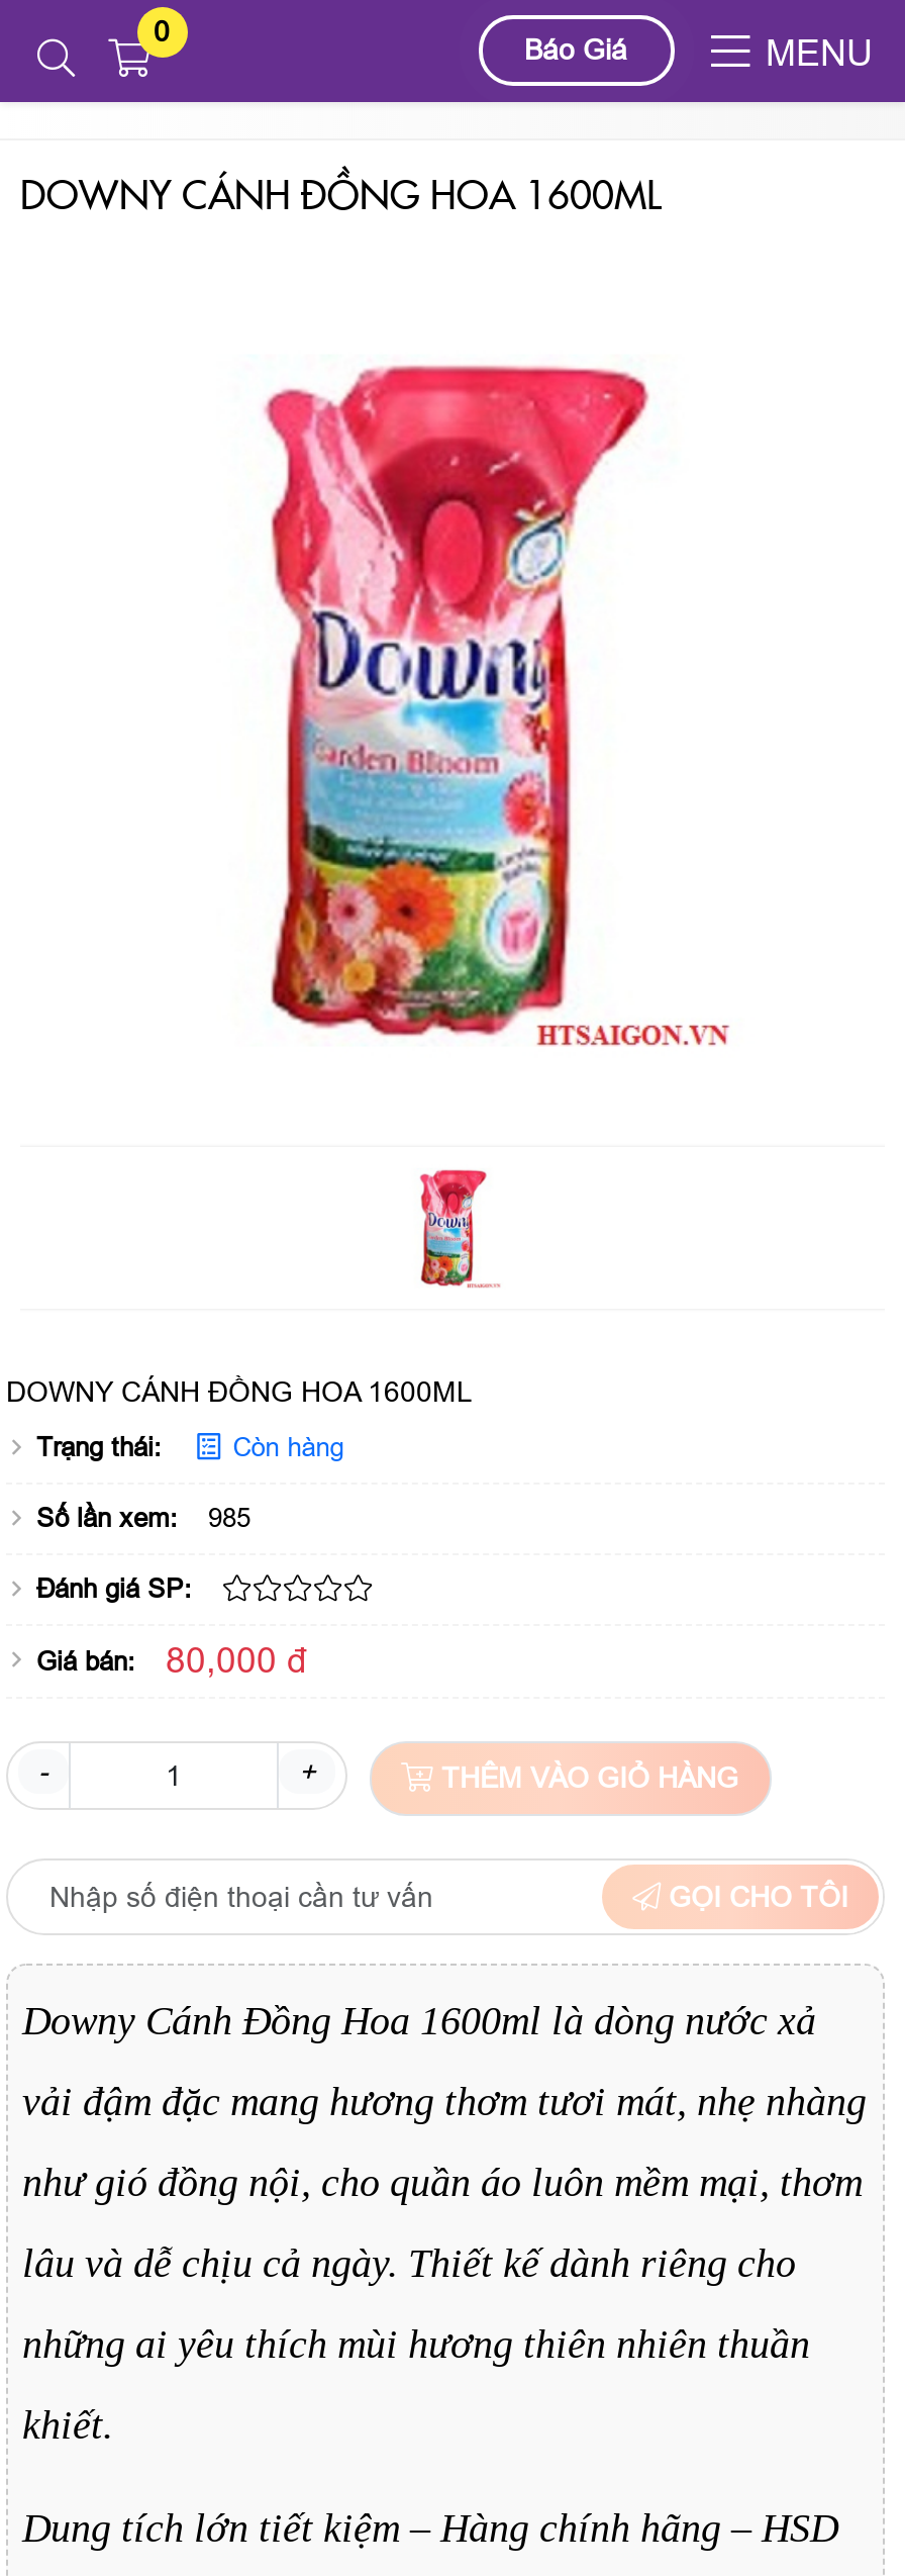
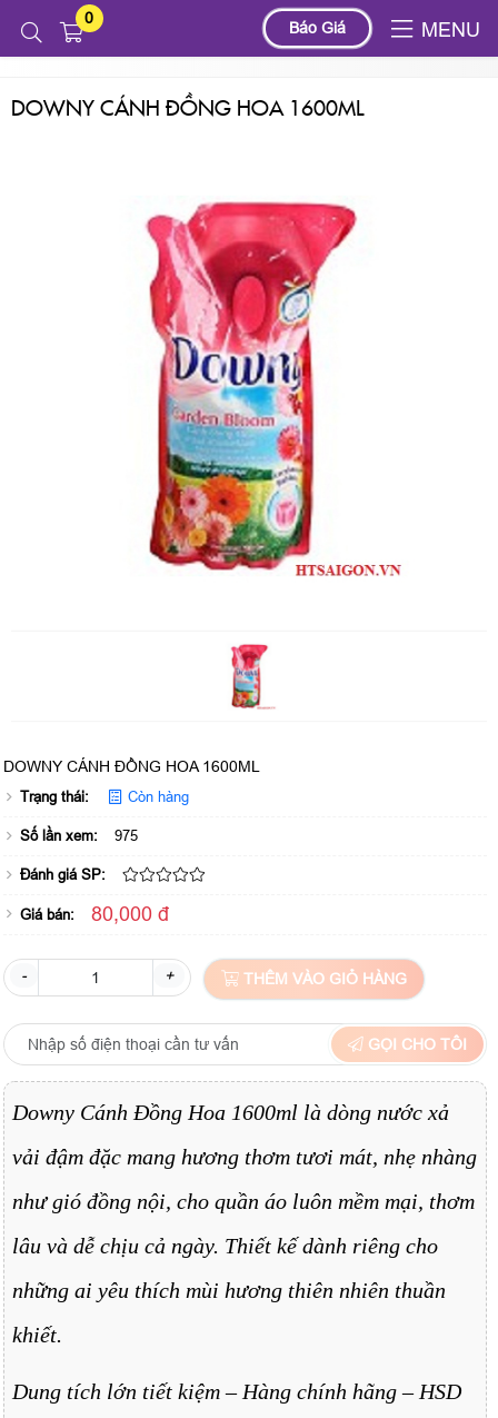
[36,1504,250,1534] Số lần xem: 985 -> [20,828,138,845] Số lần xem: 975

